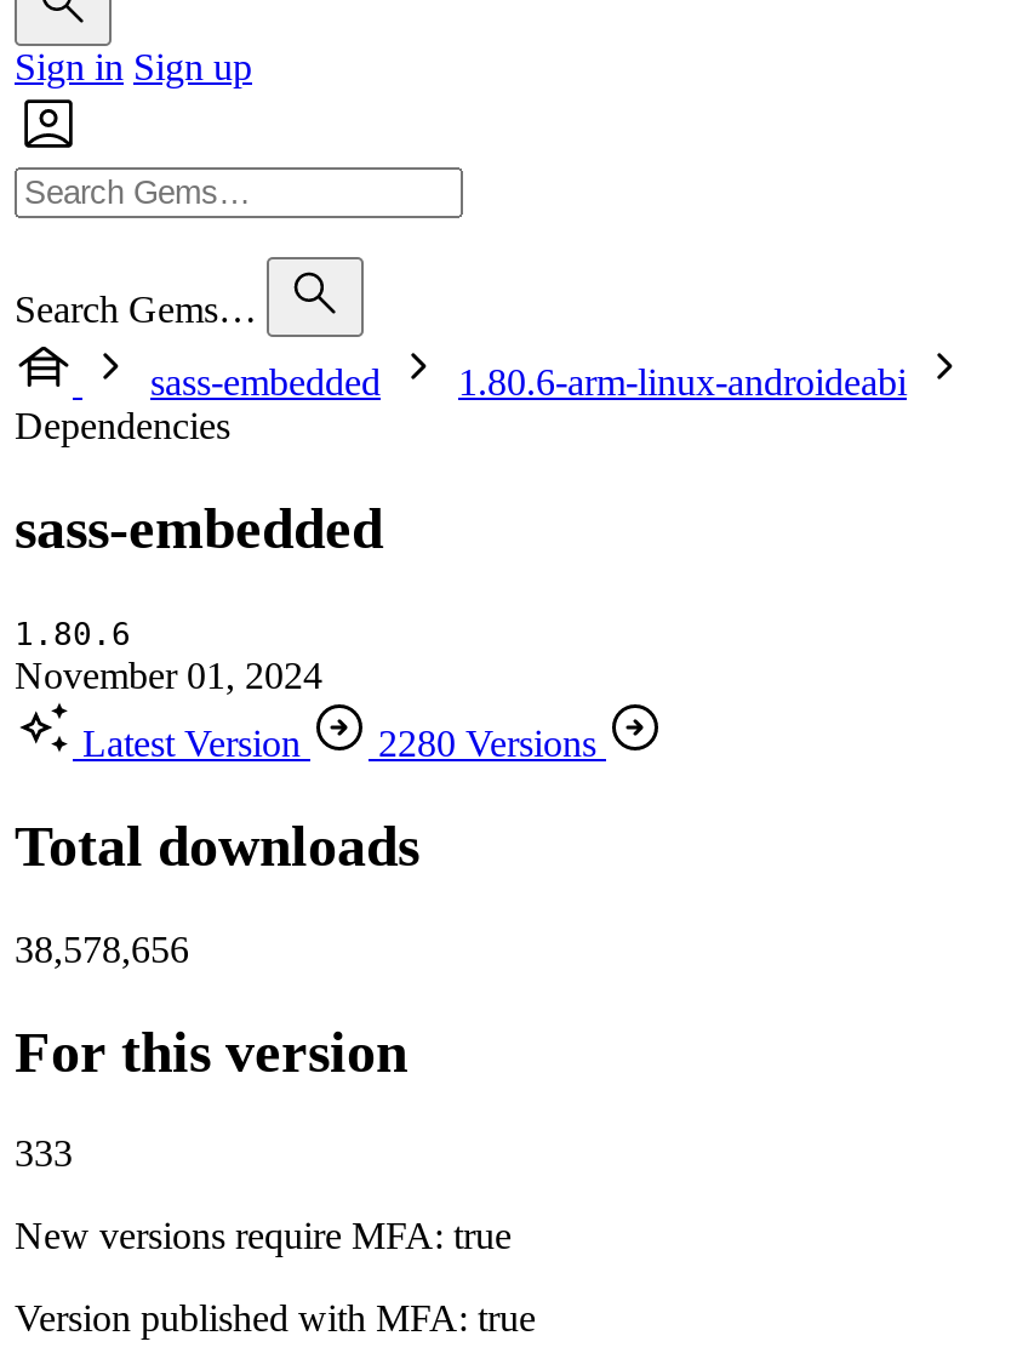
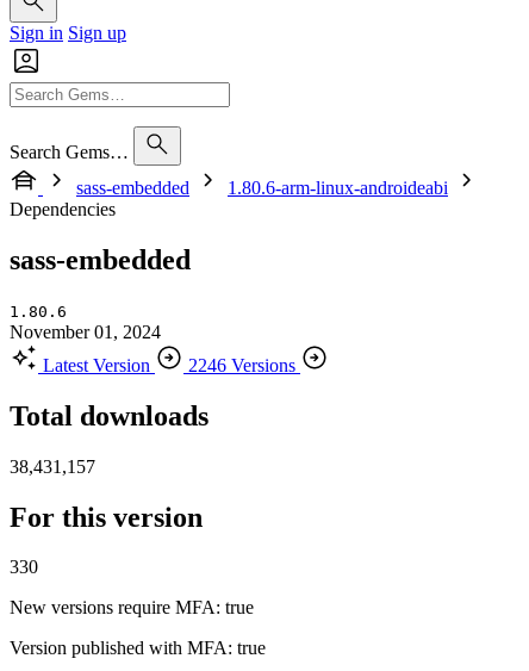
[82,722,596,763] Latest Version 2280 Versions -> [43,355,295,375] Latest Version 2246 Versions
[15,928,189,969] 38,578,656 -> [10,456,95,476] 38,431,157
[15,1133,73,1175] 333 -> [10,557,38,577] 330

